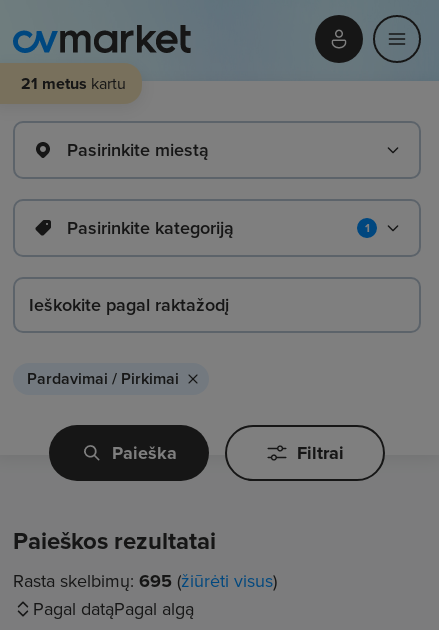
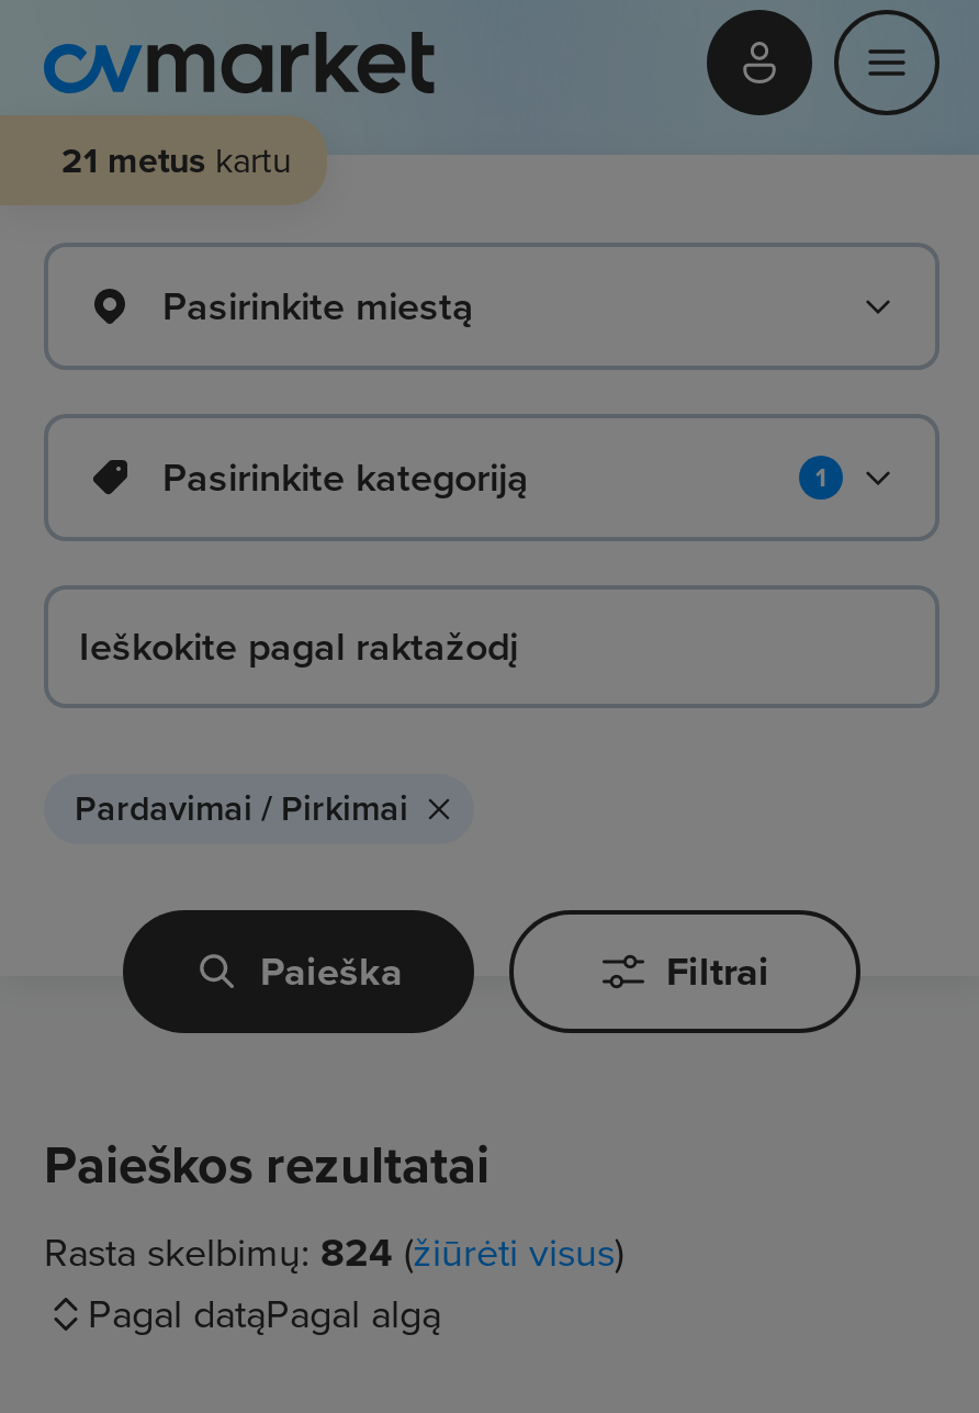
[13,568,277,594] Rasta skelbimų: 695 (žiūrėti visus) -> [44,1224,623,1281] Rasta skelbimų: 824 (žiūrėti visus)

